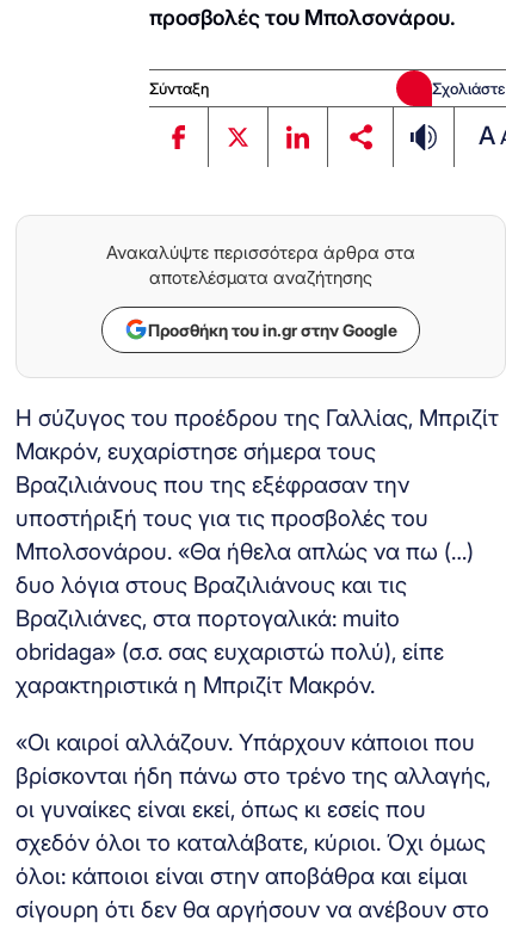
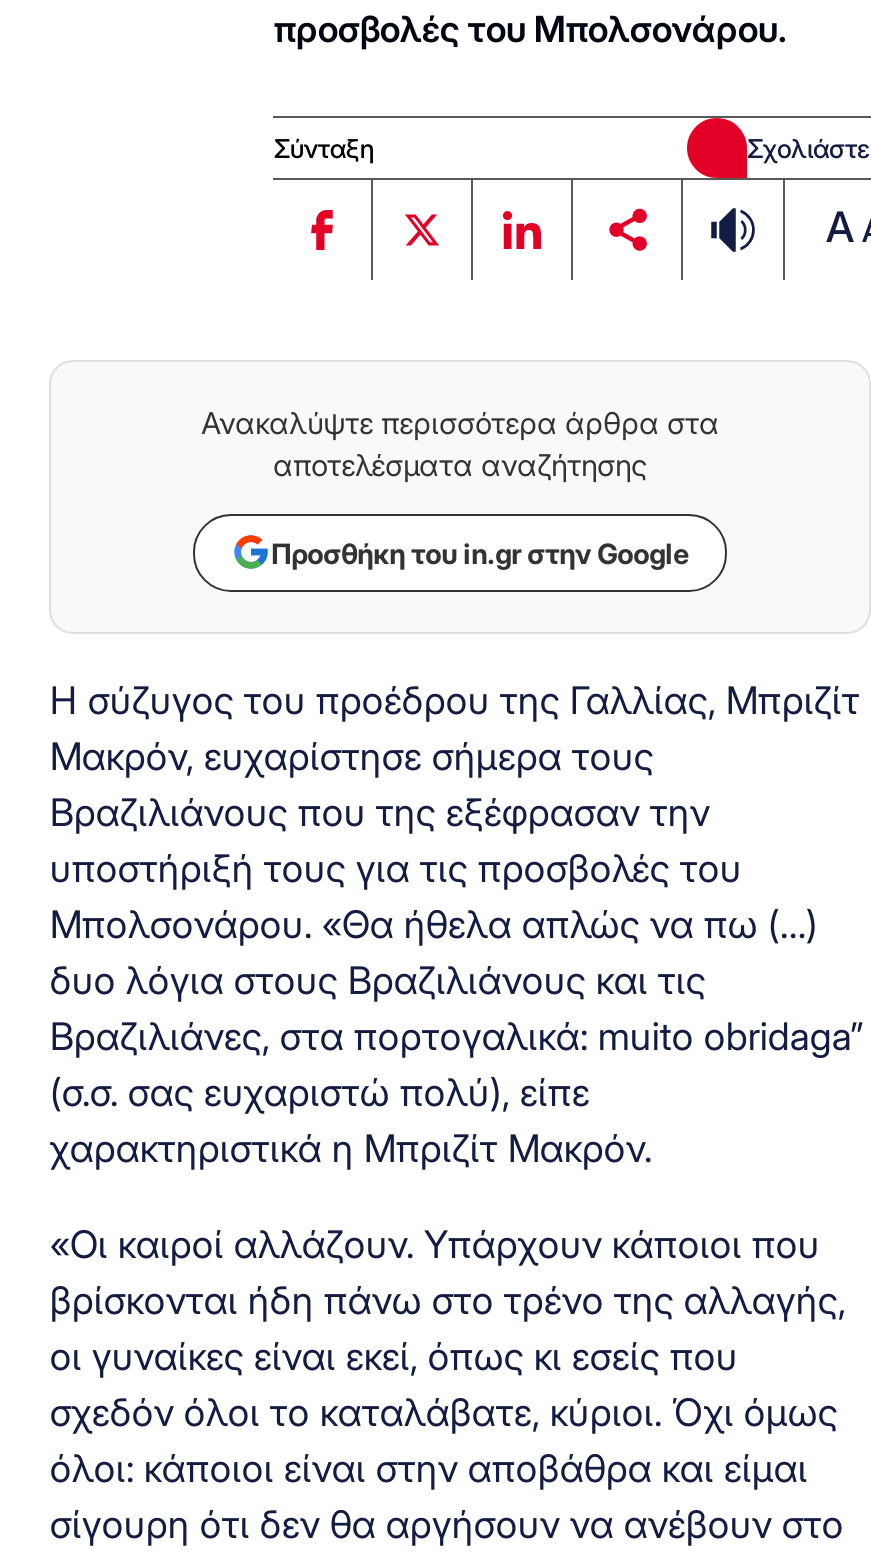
[16,605,444,665] Βραζιλιάνες, στα πορτογαλικά: muito | obridaga» (σ.σ. σας ευχαριστώ πολύ), είπε -> [50,1013,864,1115] Βραζιλιάνες, στα πορτογαλικά: muito obridaga” | (σ.σ. σας ευχαριστώ πολύ), είπε

